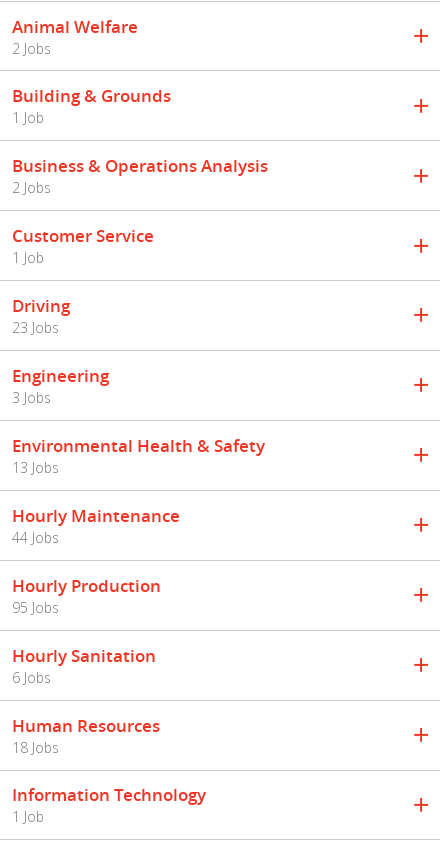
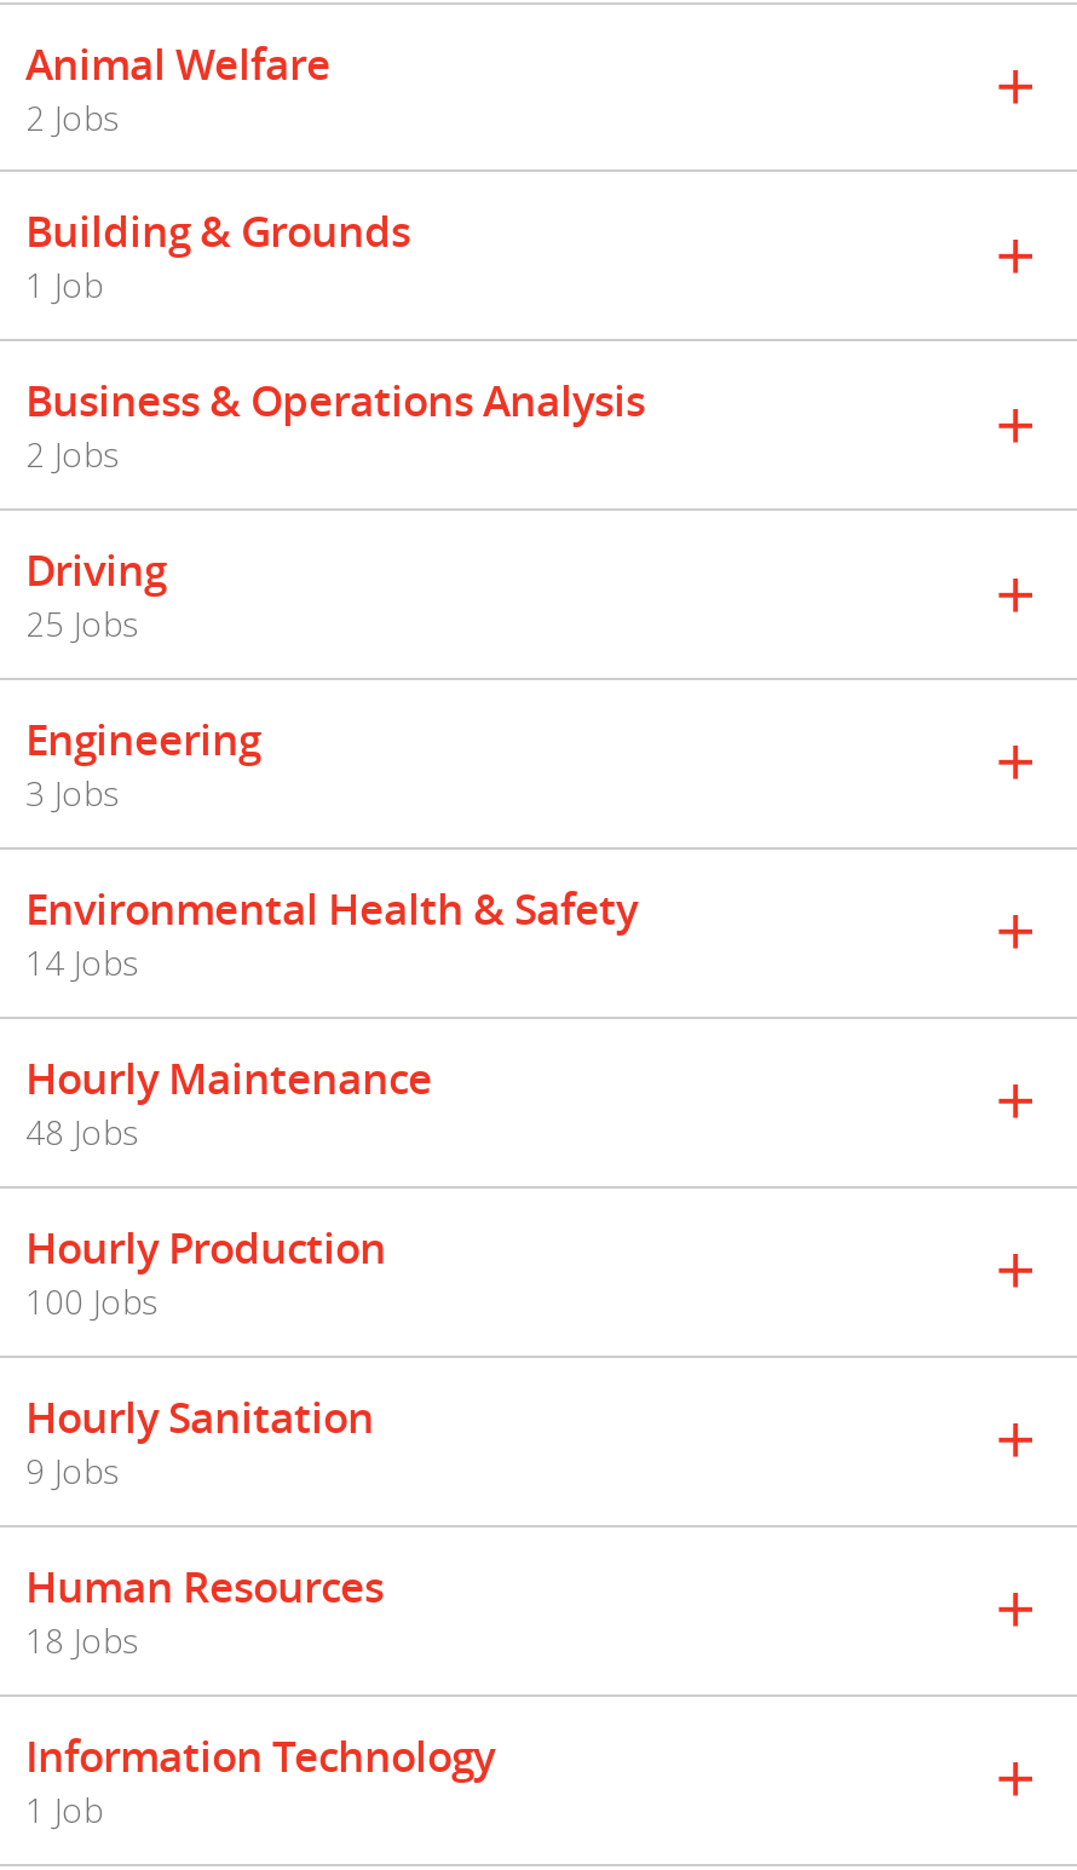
[12,224,154,267] Customer Service | 1 Job -> none
[12,318,59,337] 23 Jobs -> [25,601,139,647] 25 Jobs
[12,458,59,477] 13 Jobs -> [25,939,139,985] 14 Jobs
[12,528,59,547] 44 Jobs -> [25,1108,139,1154] 48 Jobs
[12,598,59,617] 95 Jobs -> [25,1278,159,1324] 100 Jobs
[12,668,51,687] 6 Jobs -> [25,1447,120,1493] 9 Jobs

